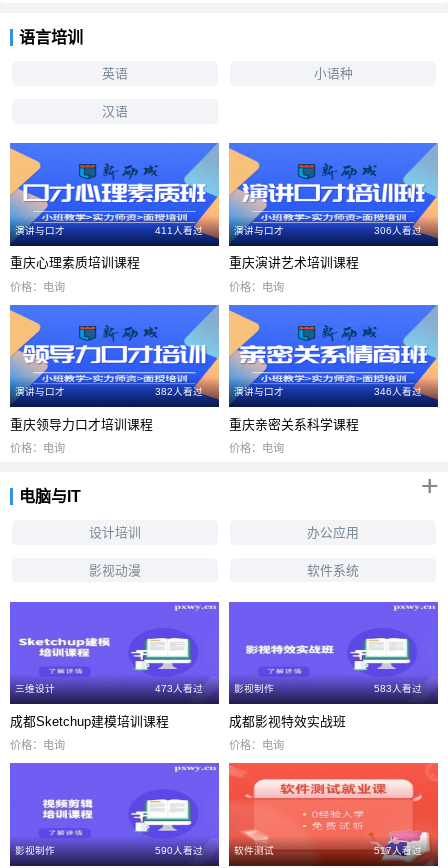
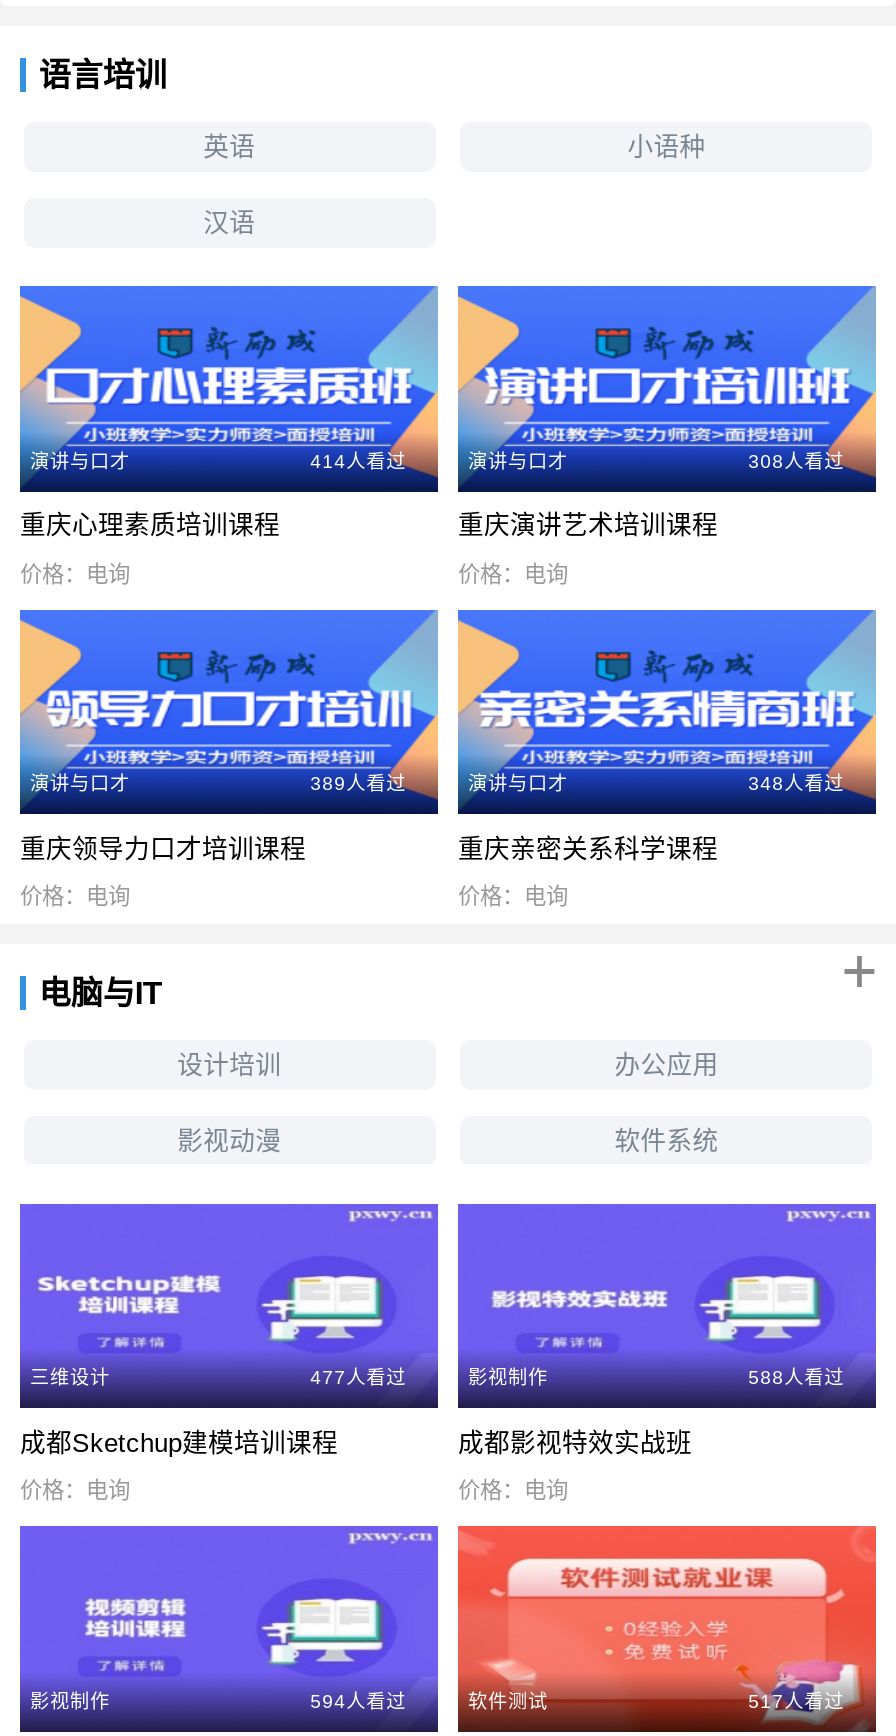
[155,225,203,236] 411人看过 -> [310,450,406,472] 414人看过
[374,225,422,236] 306人看过 -> [748,450,844,472] 308人看过
[155,386,203,397] 382人看过 -> [310,773,406,795] 389人看过
[374,386,422,397] 346人看过 -> [748,773,844,795] 348人看过
[155,683,203,694] 473人看过 -> [310,1367,406,1389] 477人看过
[374,683,422,694] 583人看过 -> [748,1367,844,1389] 588人看过
[155,845,203,856] 590人看过 -> [310,1690,406,1712] 594人看过

